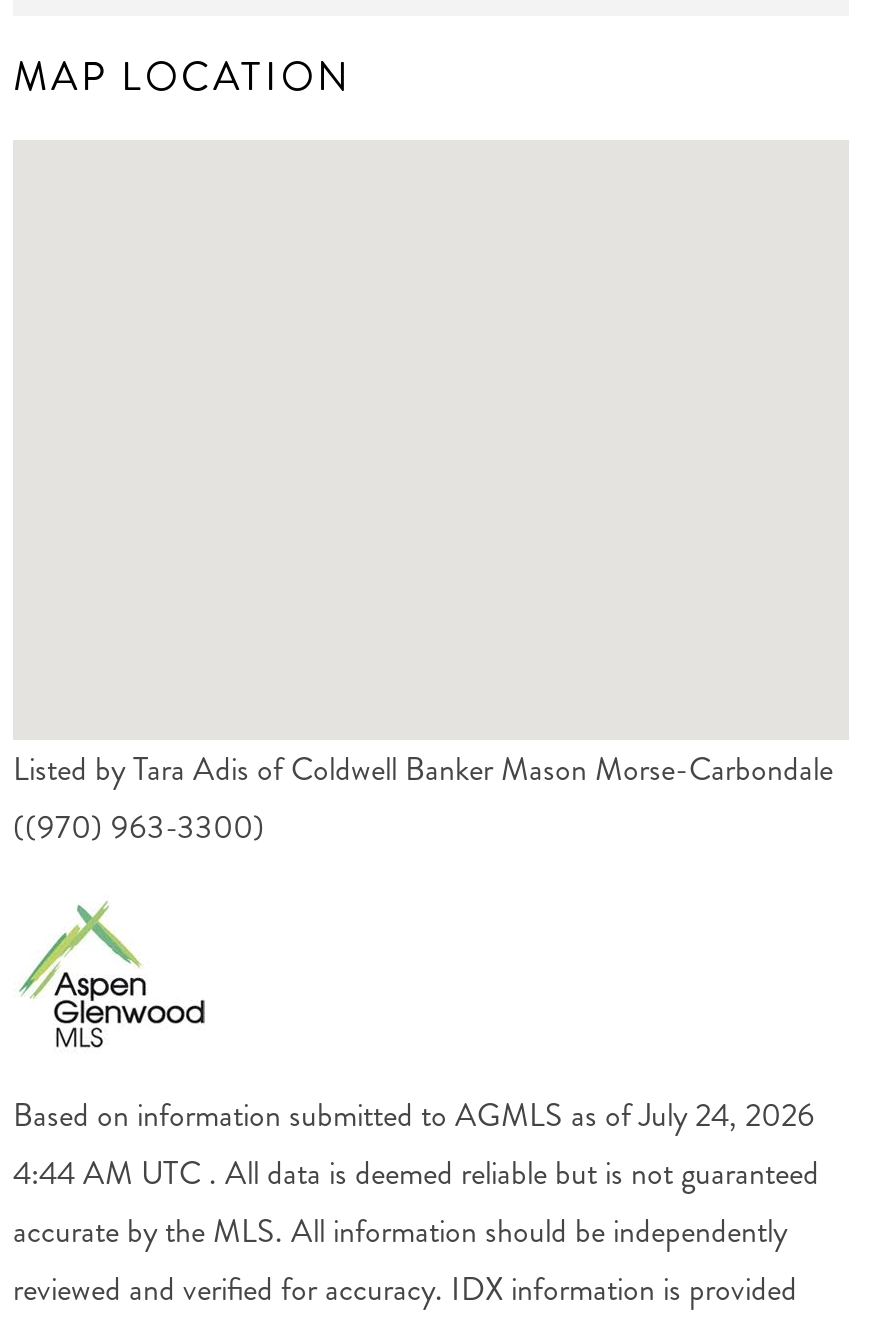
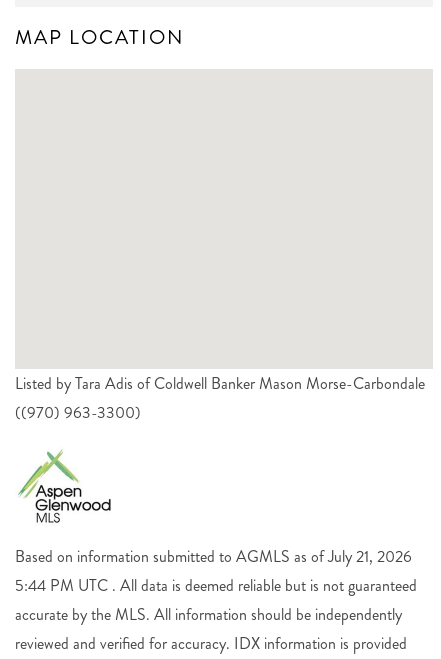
[13,1091,815,1137] Based on information submitted to AGMLS as of July 24, 2026 -> [15,545,412,568] Based on information submitted to AGMLS as of July 21, 2026
[13,1149,819,1195] 4:44 AM UTC . All data is deemed reliable but is not guaranteed -> [15,574,417,597] 5:44 PM UTC . All data is deemed reliable but is not guaranteed

